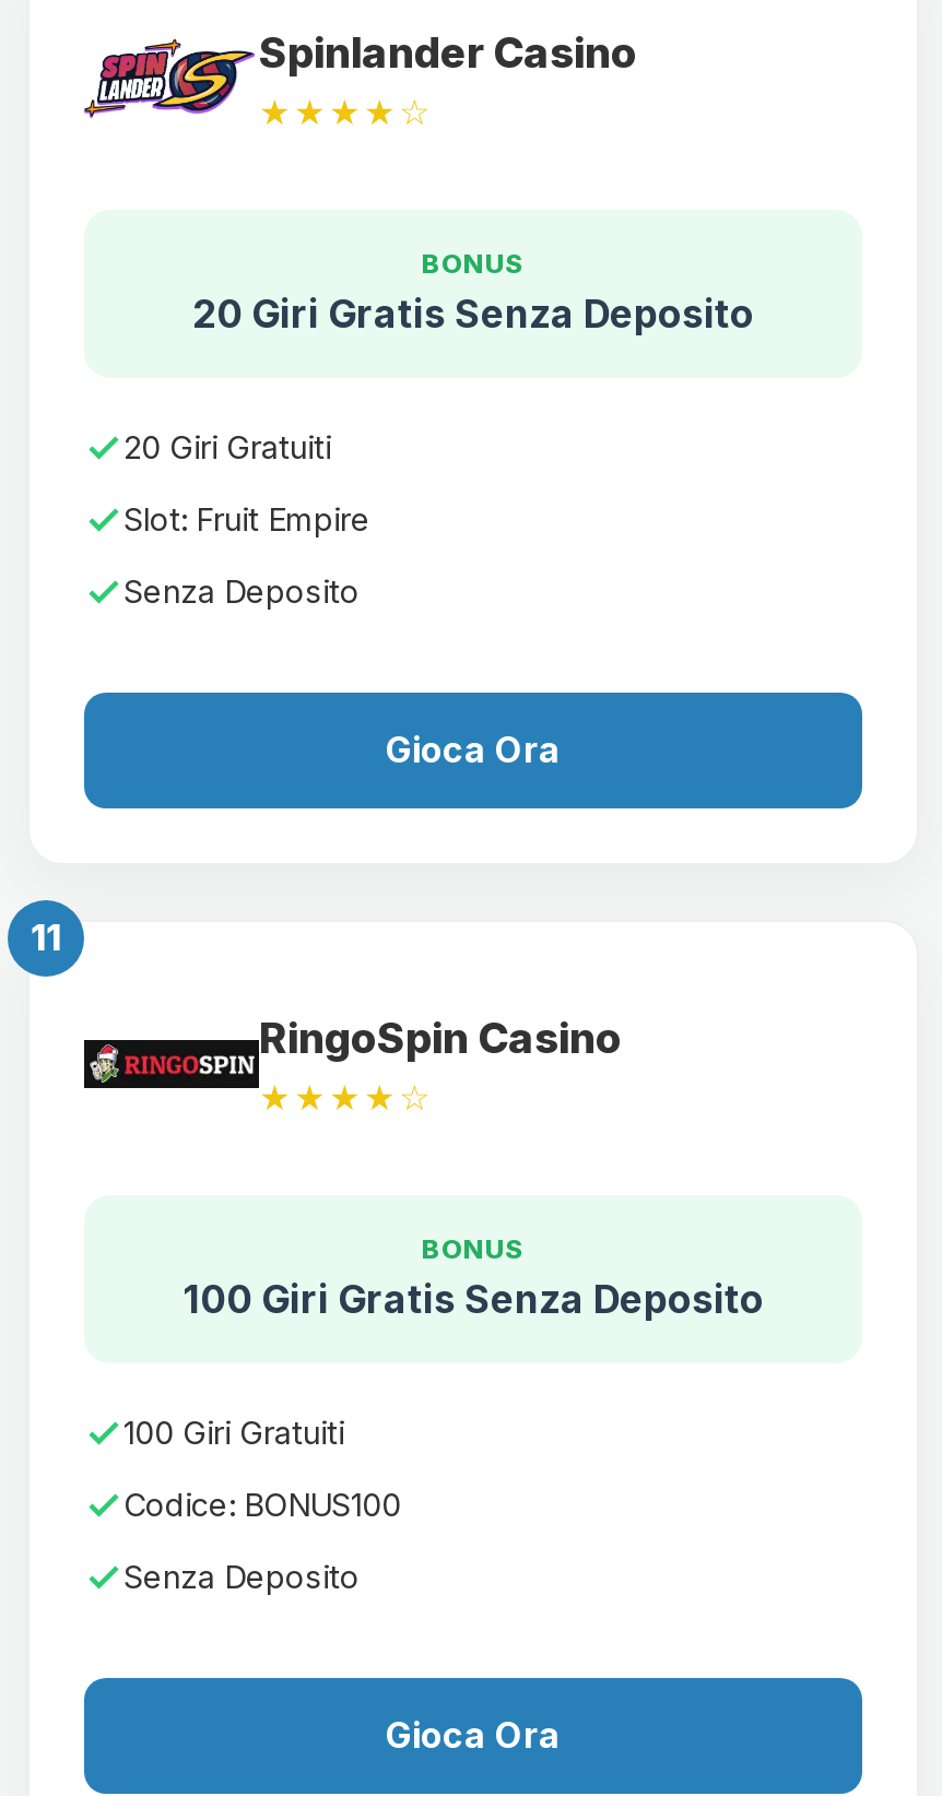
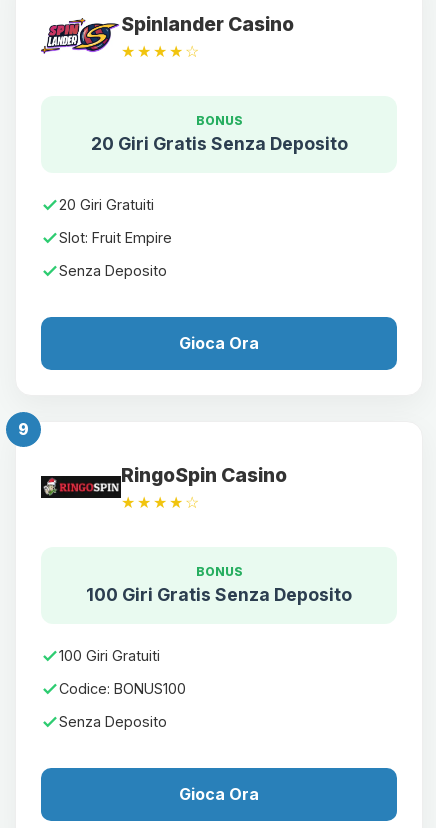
[31,915,61,959] 11 -> [18,419,29,439] 9

